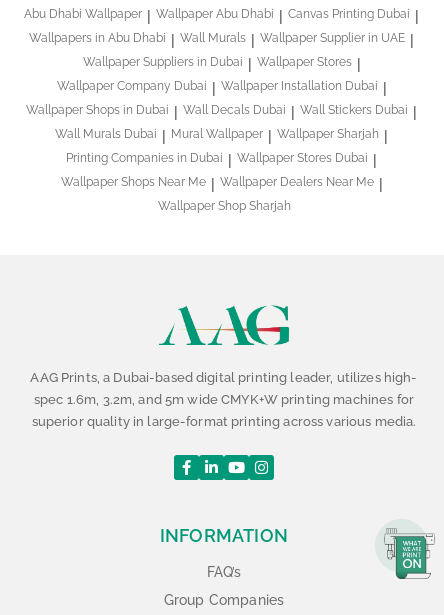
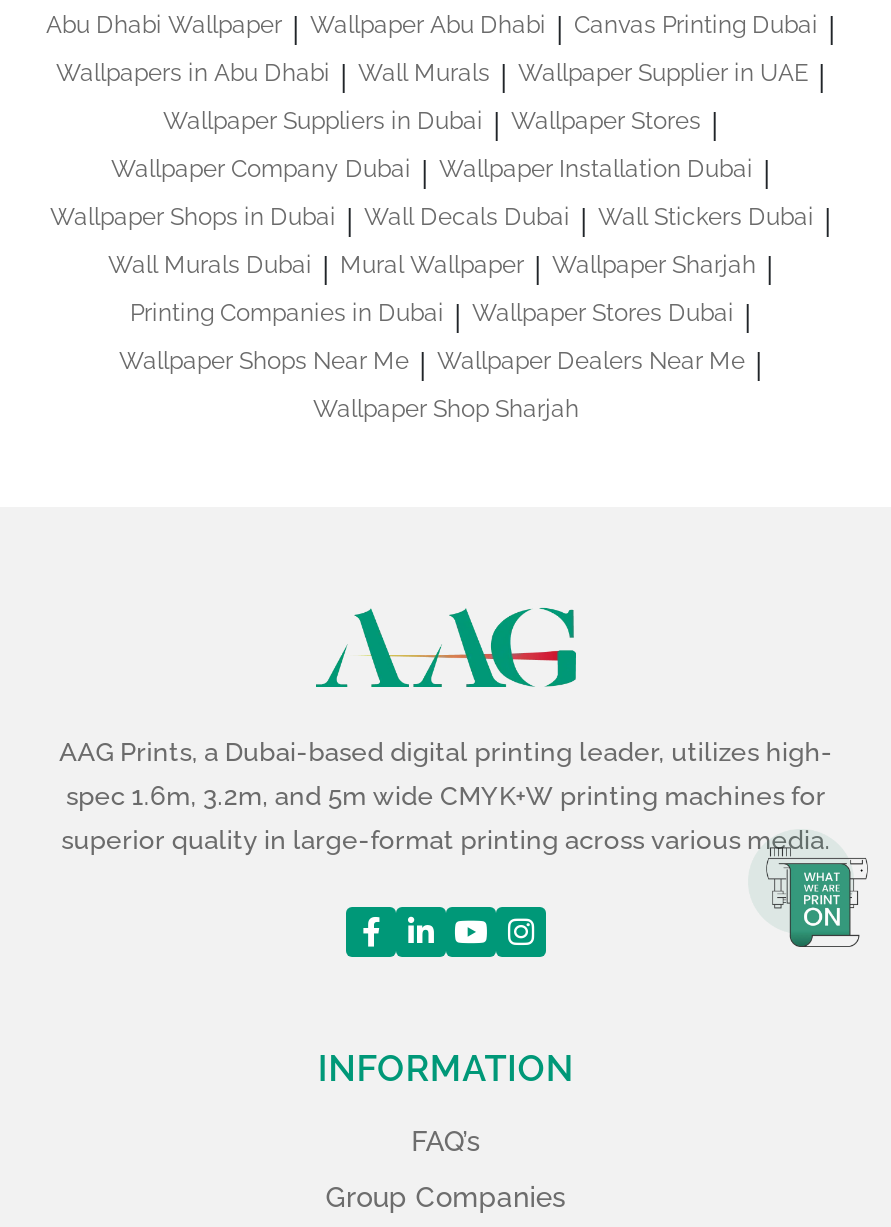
none -> [752,849,868,949] [image]
[376,520,435,580] [image] -> none

